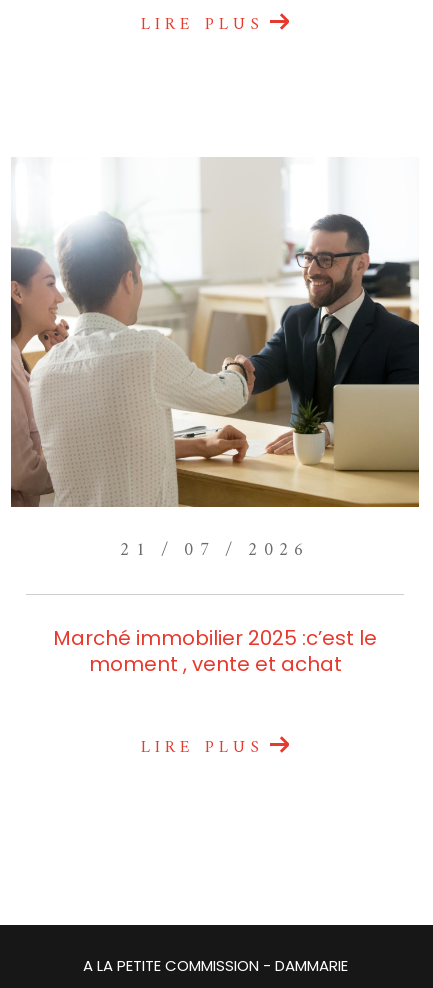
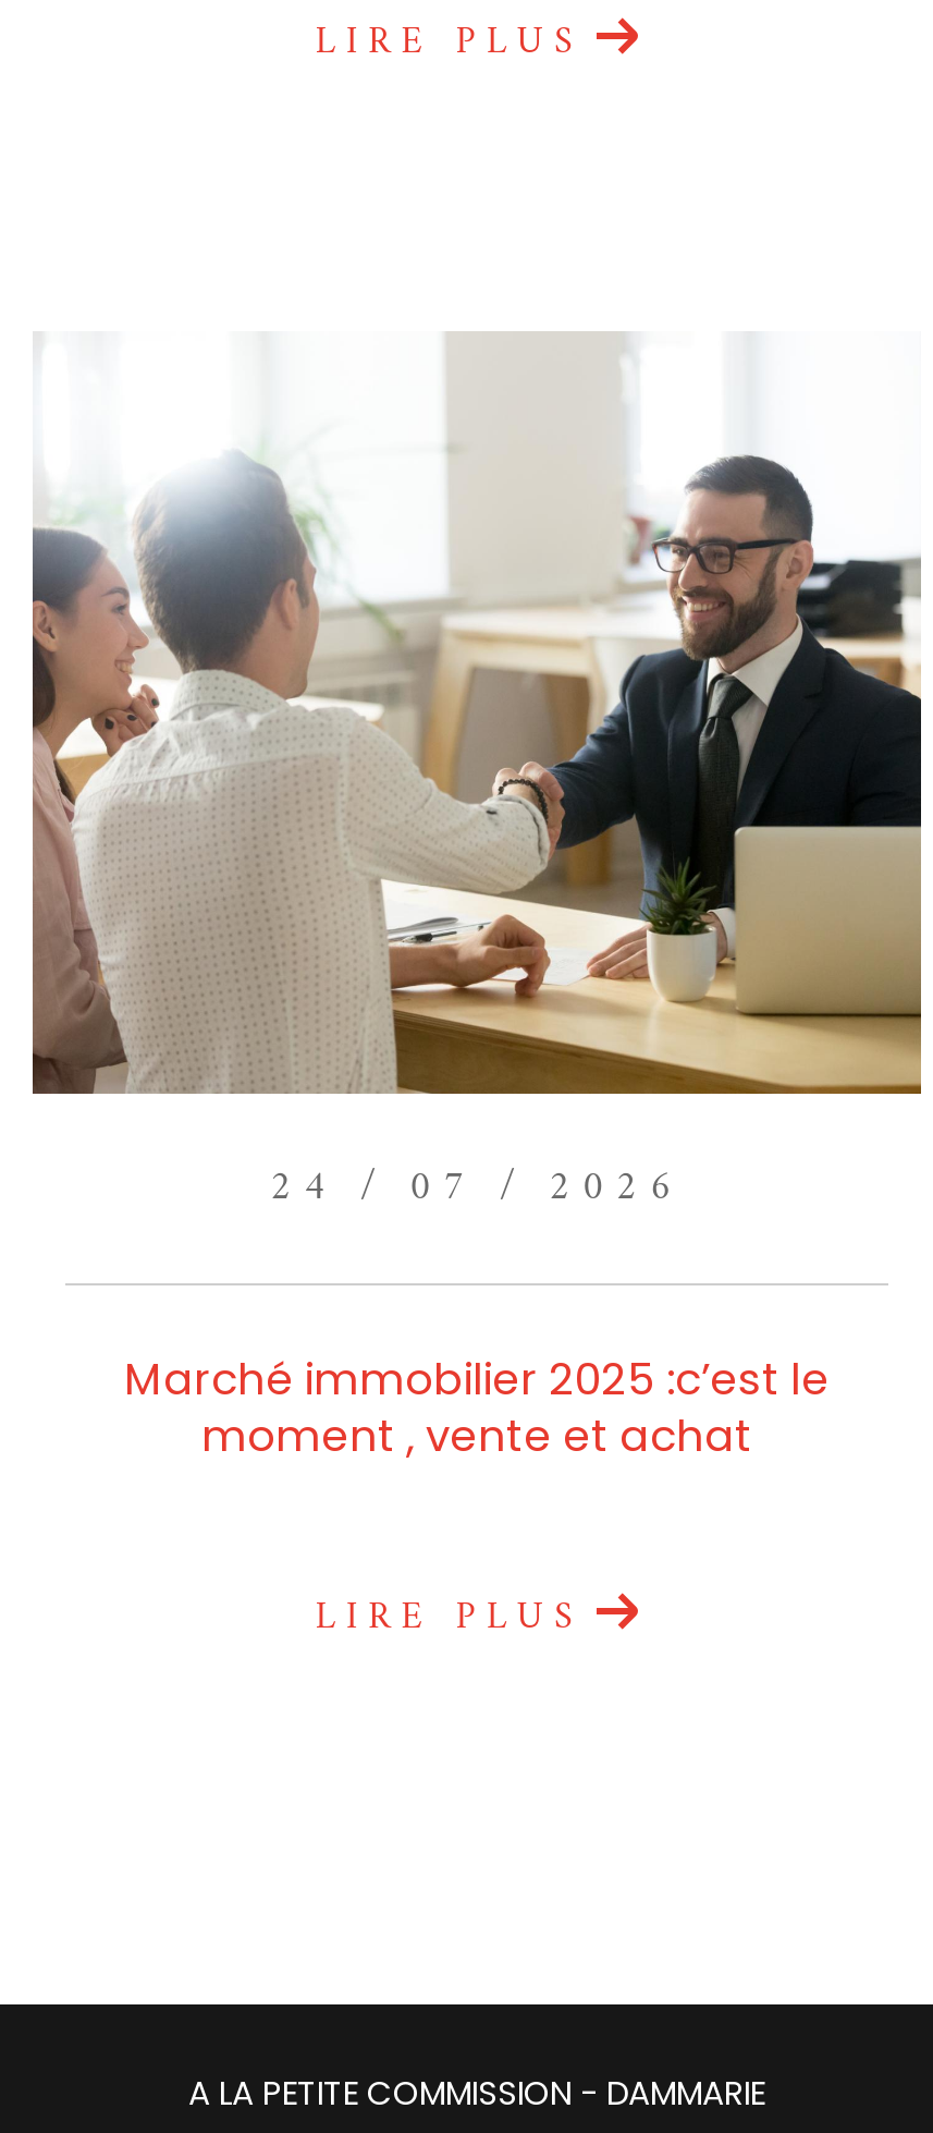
[120,535,310,566] 21 / 07 / 2026 -> [270,1155,683,1222] 24 / 07 / 2026

